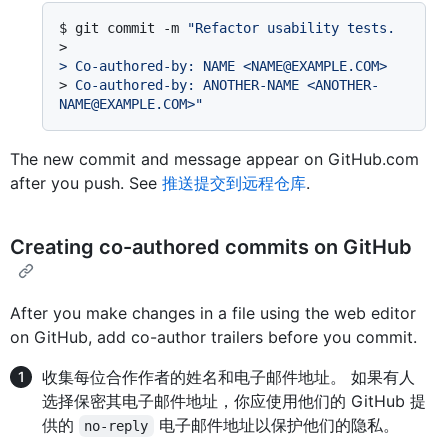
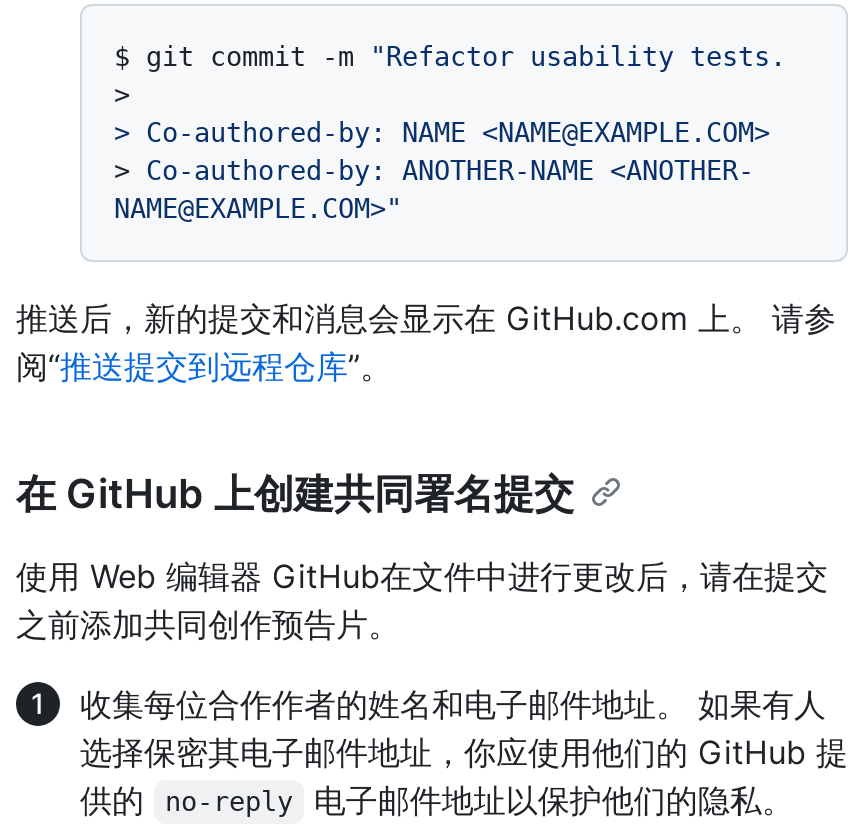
[10,149,419,193] The new commit and message appear on GitHub.com | after you push. See推送提交到远程仓库. -> [16,298,836,386] 推送后，新的提交和消息会显示在 GitHub.com 上。 请参 | 阅“推送提交到远程仓库”。
[10,235,412,259] Creating co-authored commits on GitHub -> [16,470,574,518] 在 GitHub 上创建共同署名提交
[10,303,417,347] After you make changes in a file using the web editor | on GitHub, add co-author trailers before you commit. -> [16,556,828,644] 使用 Web 编辑器 GitHub在文件中进行更改后，请在提交 | 之前添加共同创作预告片。

